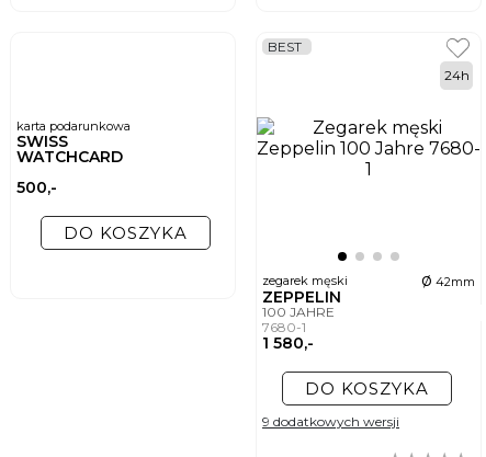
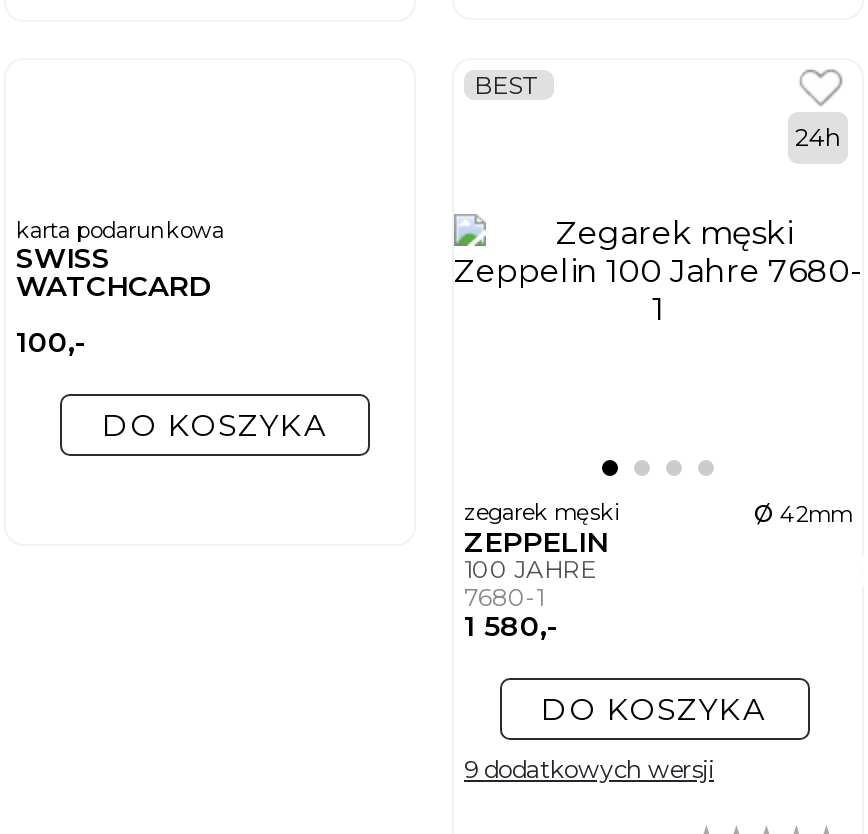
[16,178,57,197] 500,- -> [16,324,86,360] 100,-

